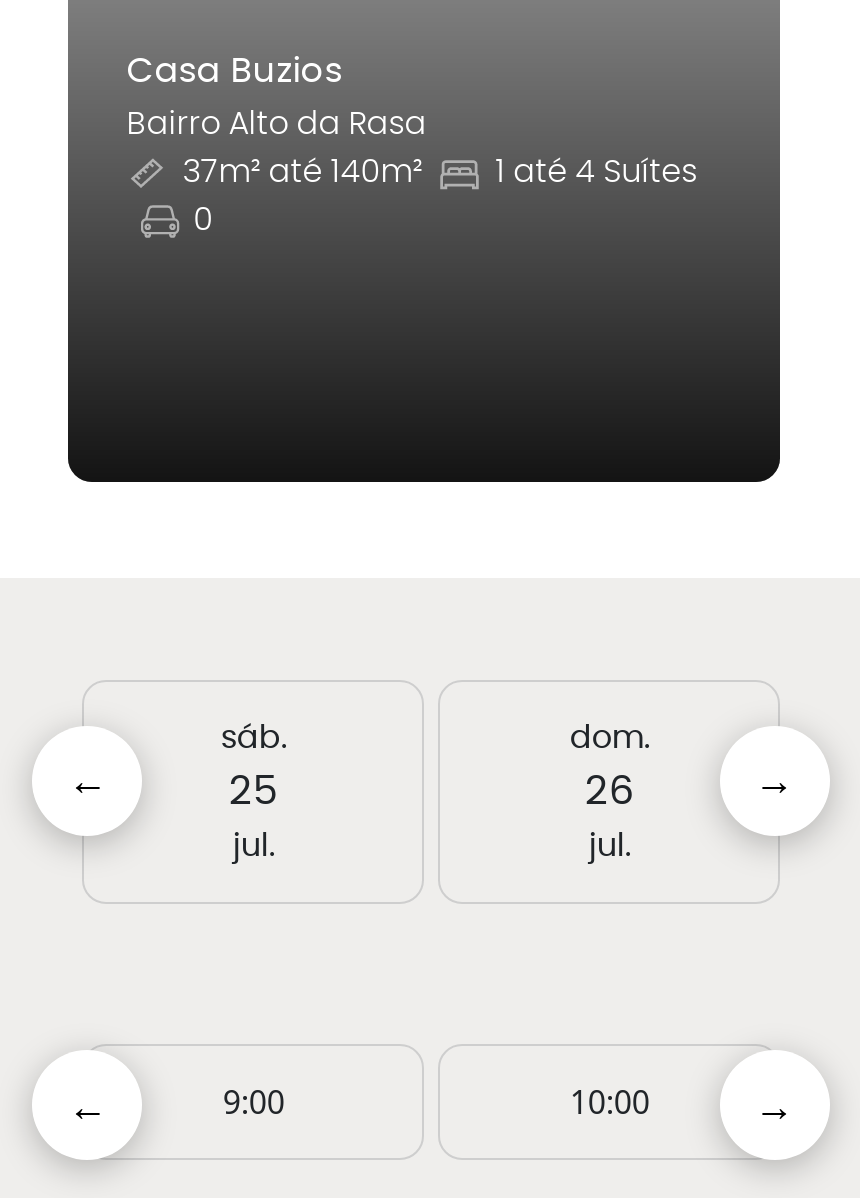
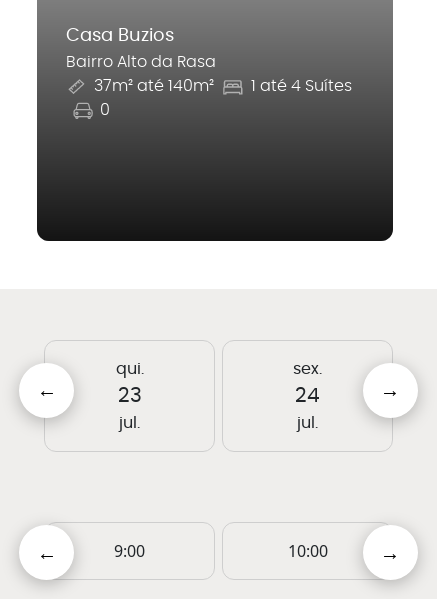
[221,722,287,812] sáb. | 25 -> [116,361,144,406] qui. | 23
[570,722,650,812] dom. | 26 -> [293,361,322,406] sex. | 24

